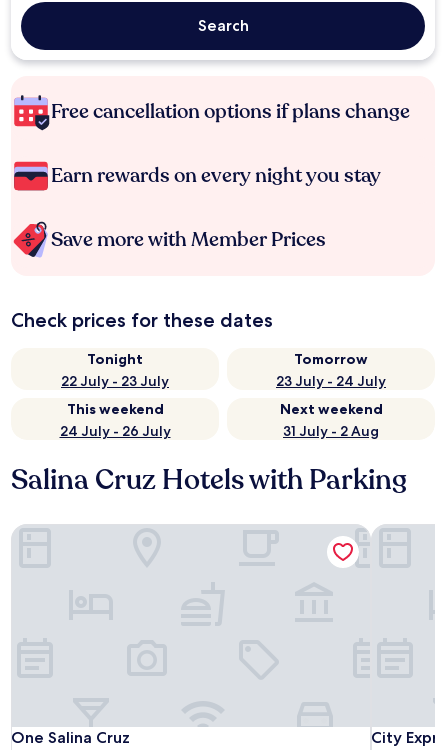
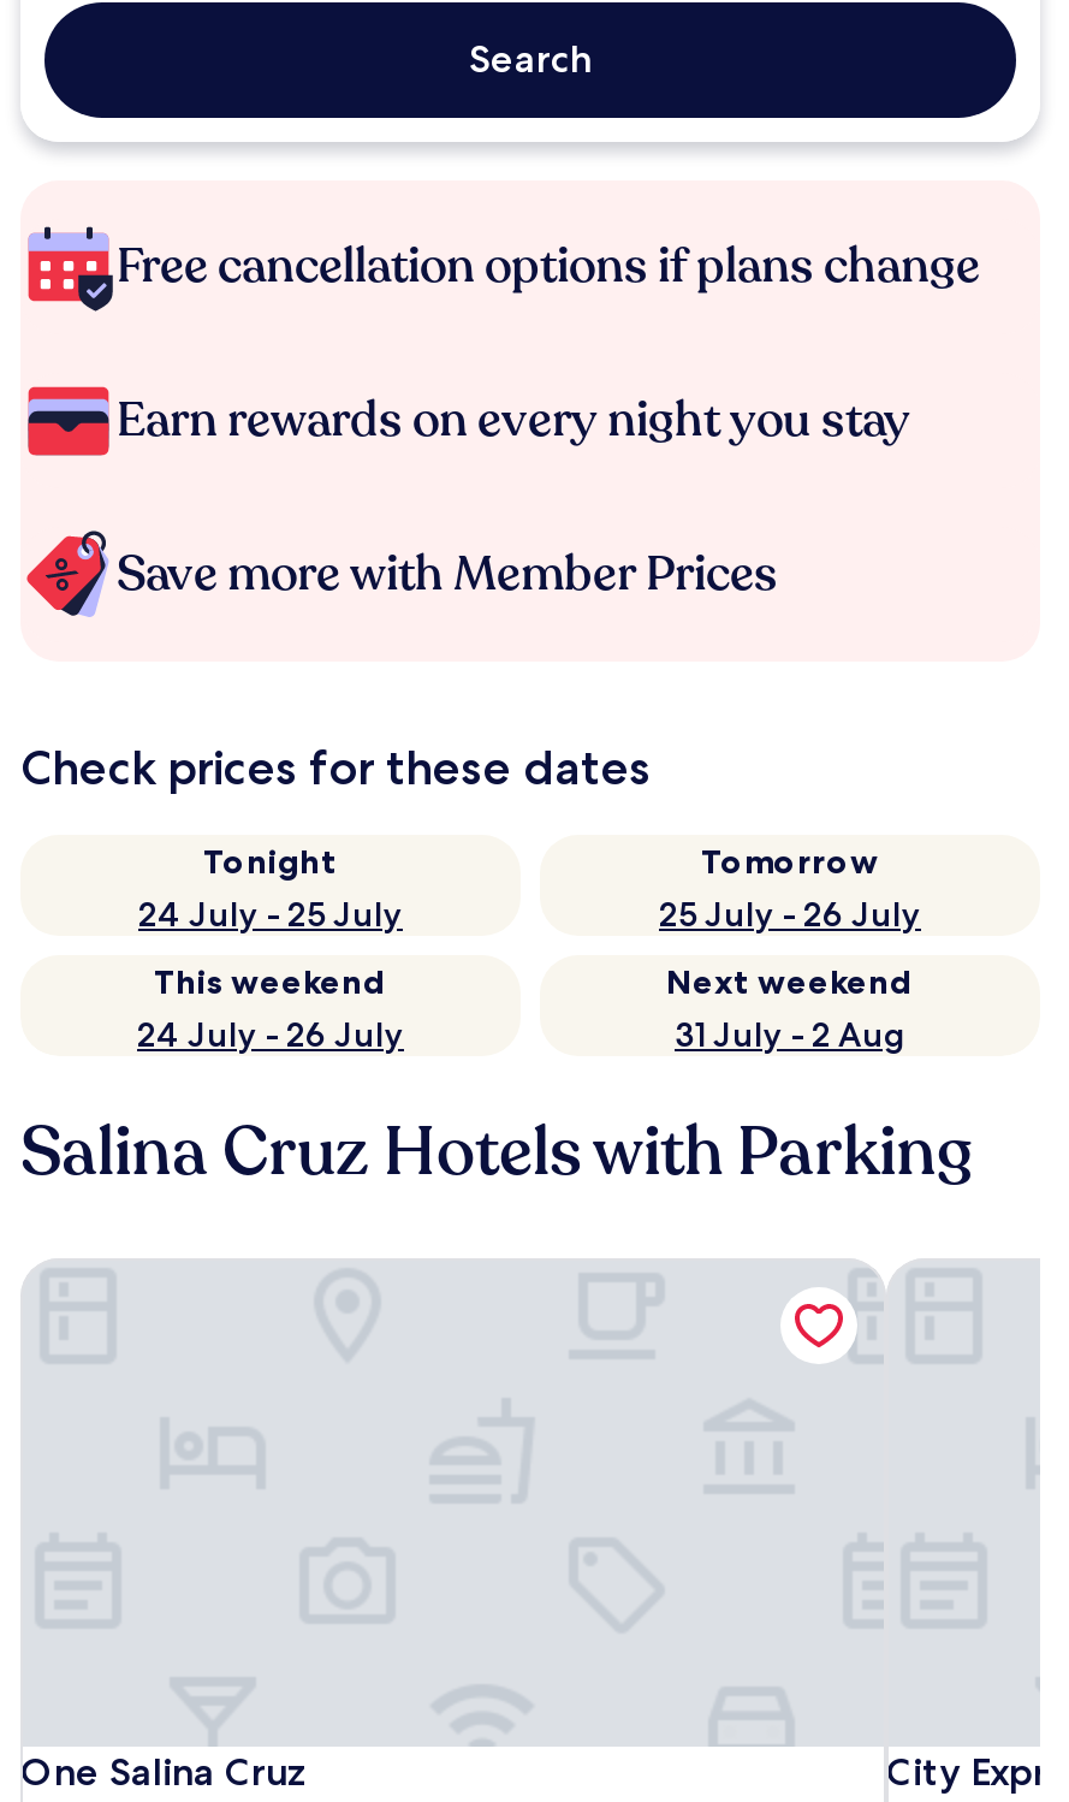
[61,372,169,390] 22 July - 23 July -> [138,893,403,936] 24 July - 25 July
[276,372,386,390] 23 July - 24 July -> [659,893,921,936] 25 July - 26 July

